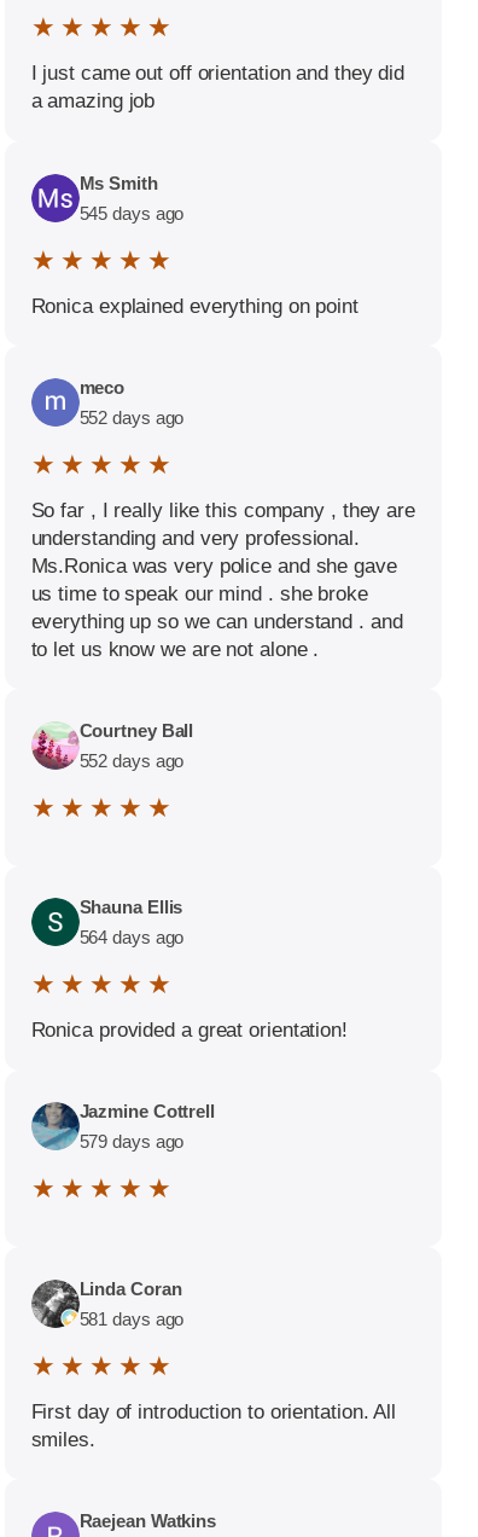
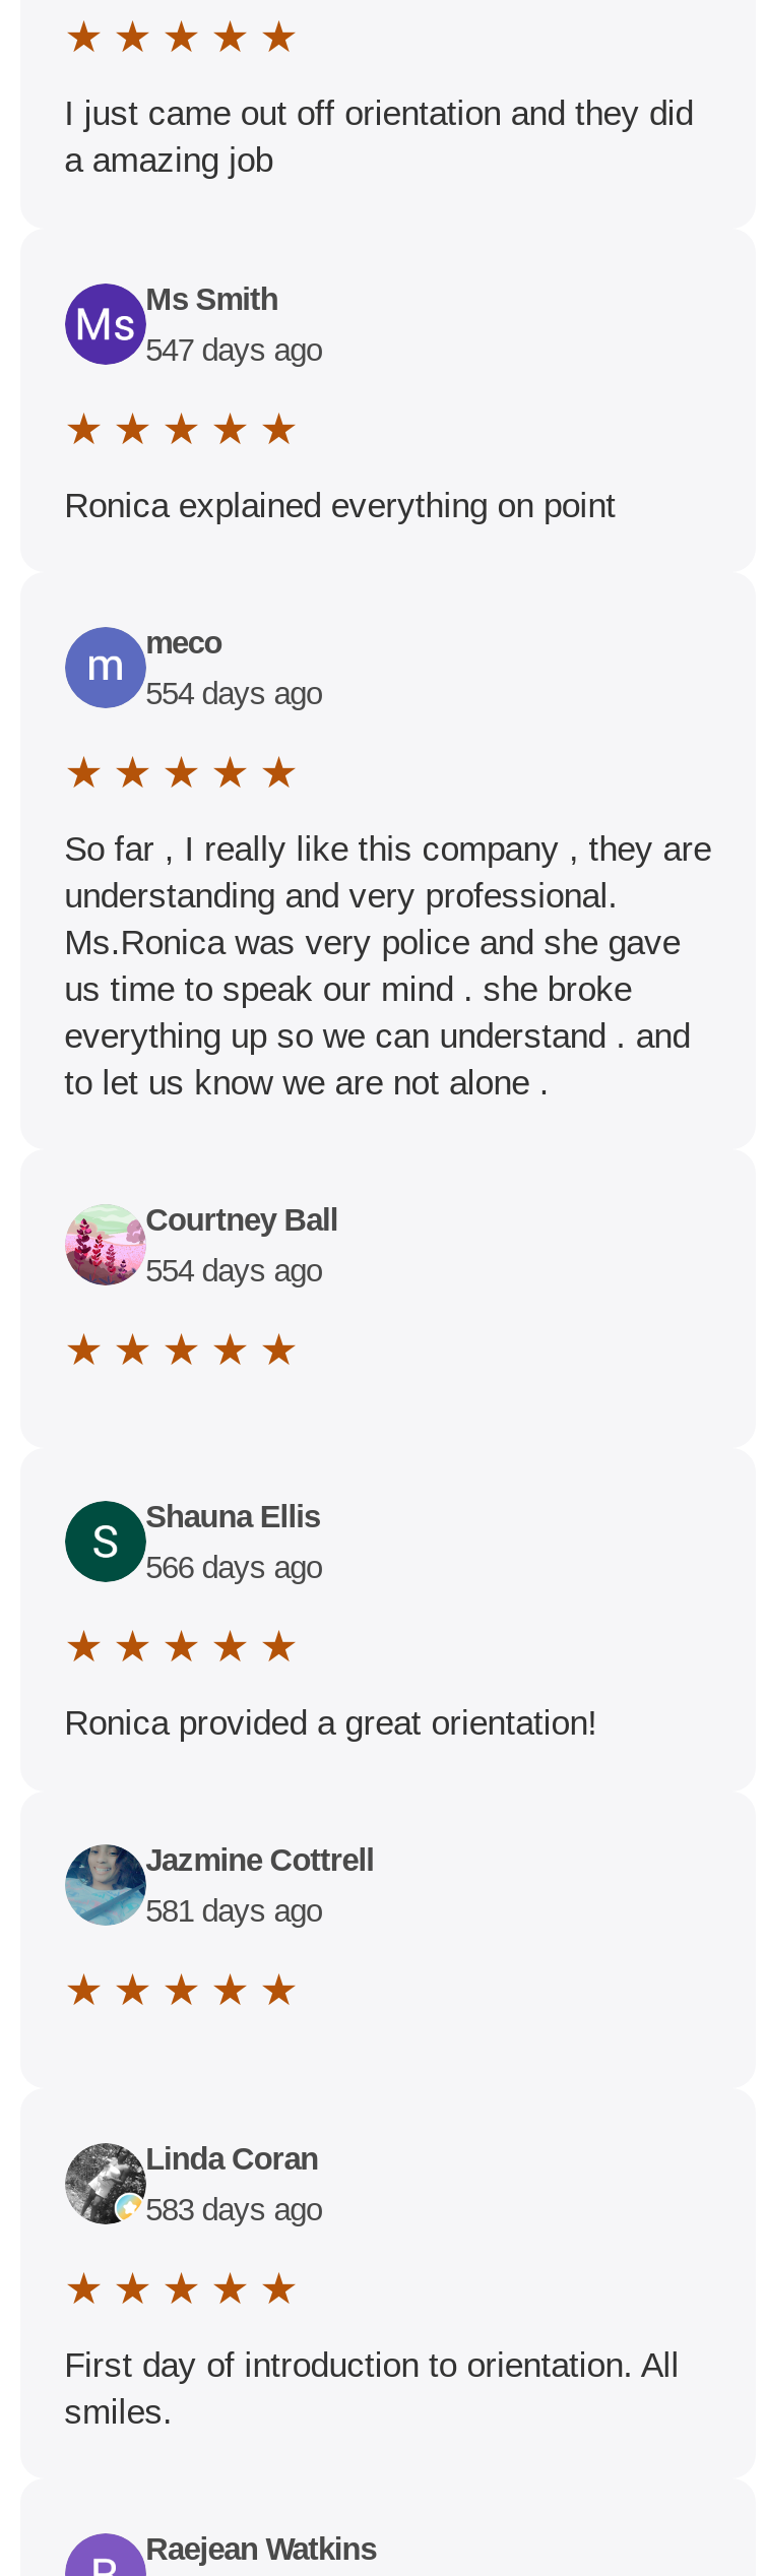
[79,203,184,223] 545 days ago -> [145,331,322,366] 547 days ago
[79,407,184,428] 552 days ago -> [145,675,322,710] 554 days ago
[79,750,184,771] 552 days ago -> [145,1253,322,1287] 554 days ago
[79,927,184,947] 564 days ago -> [145,1550,322,1584] 566 days ago
[79,1131,184,1152] 579 days ago -> [145,1894,322,1928] 581 days ago
[79,1308,184,1329] 581 days ago -> [145,2191,322,2225] 583 days ago

